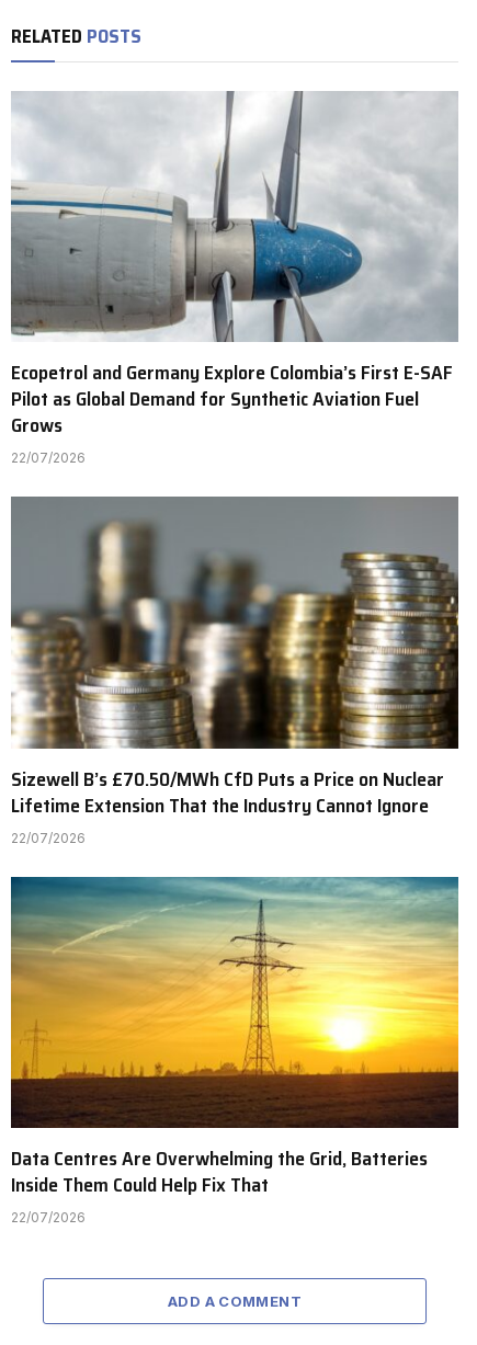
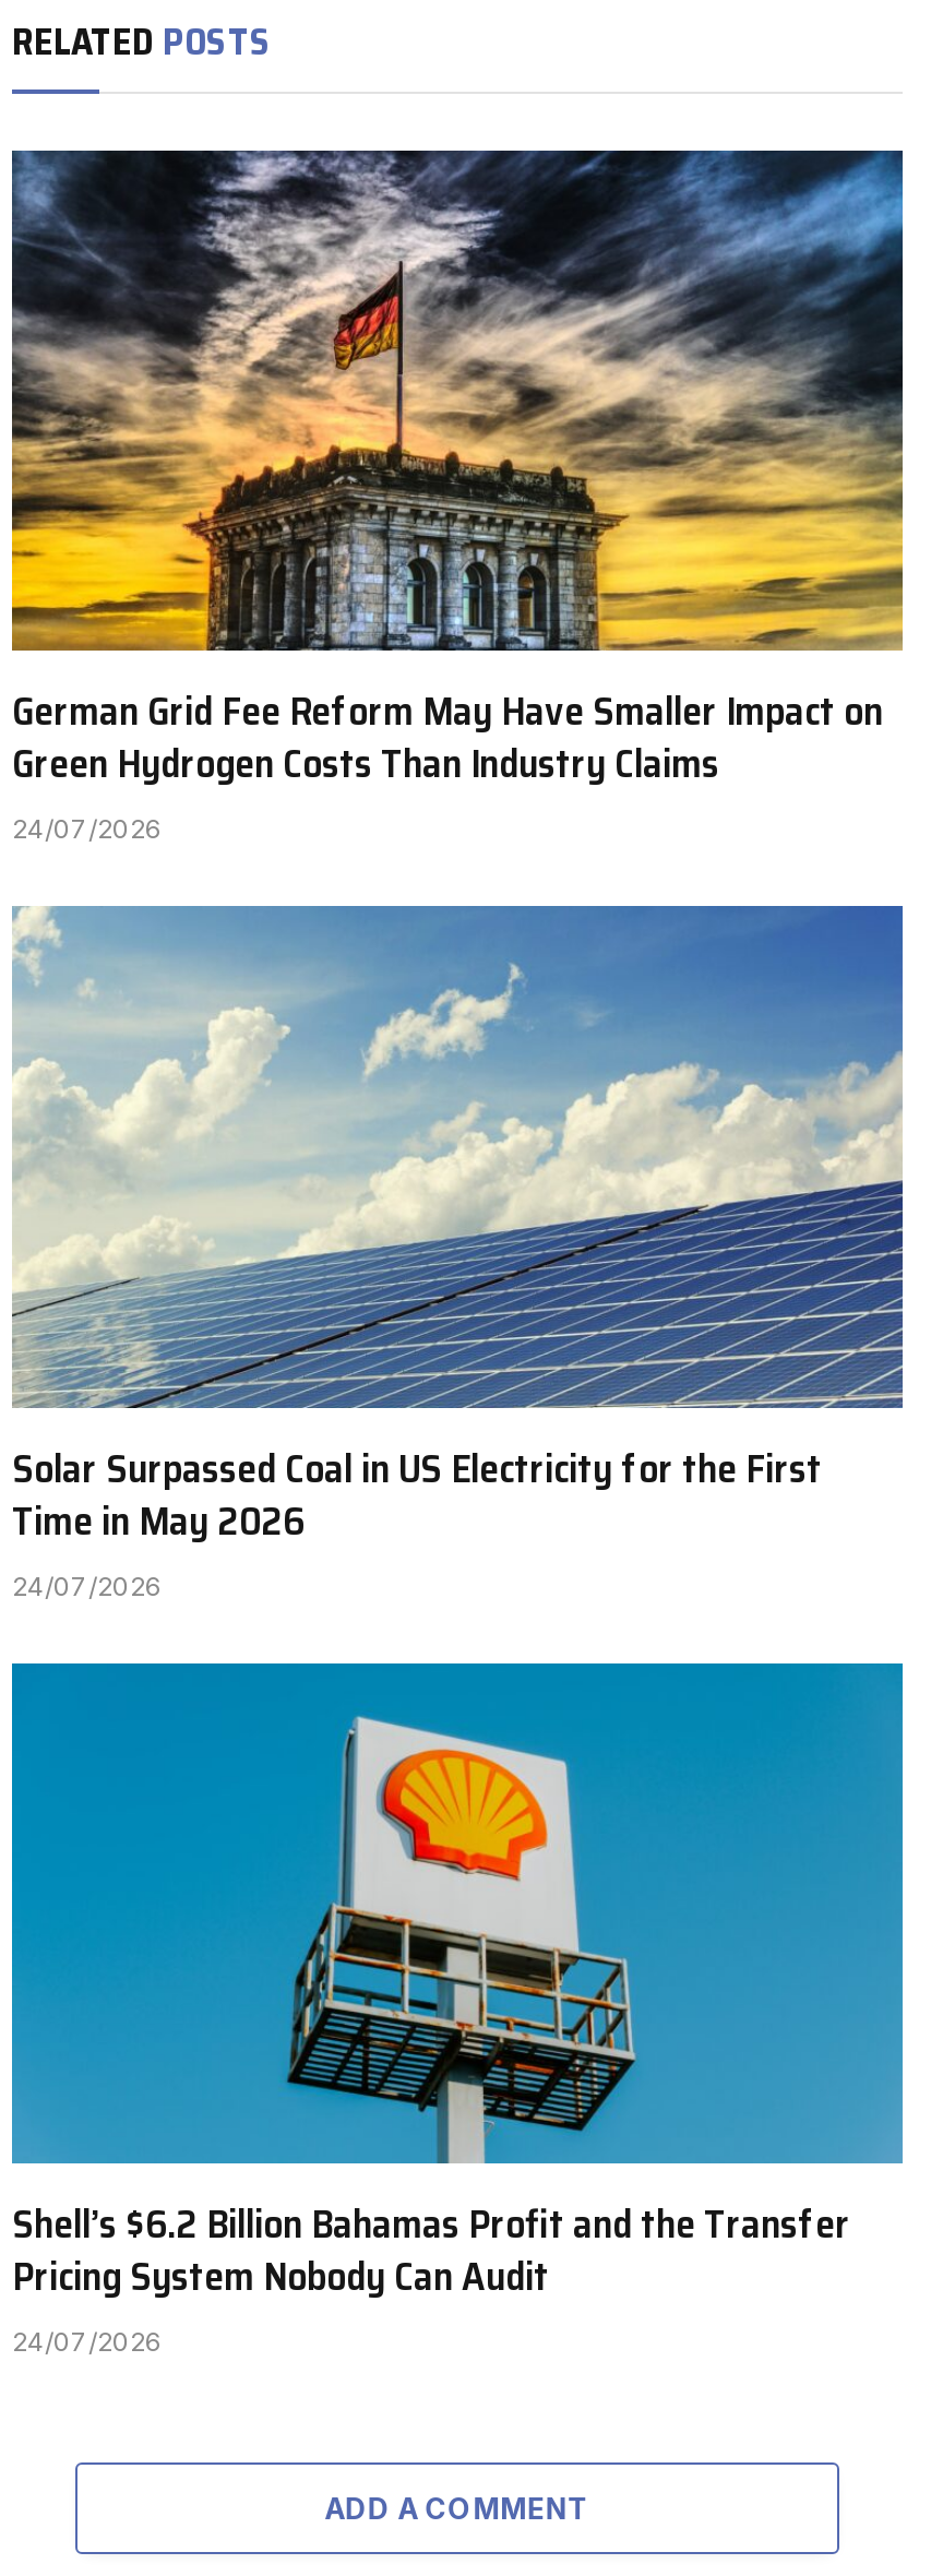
[10,91,458,466] [image] | Ecopetrol and Germany Explore Colombia’s First E-SAF | Pilot as Global Demand for Synthetic Aviation Fuel | Grows | 22/07/2026 -> [10,148,905,845] [image] | German Grid Fee Reform May Have Smaller Impact on | Green Hydrogen Costs Than Industry Claims | 24/07/2026
[11,497,459,846] [image] | Sizewell B’s £70.50/MWh CfD Puts a Price on Nuclear | Lifetime Extension That the Industry Cannot Ignore | 22/07/2026 -> [12,906,905,1601] [image] | Solar Surpassed Coal in US Electricity for the First | Time in May 2026 | 24/07/2026
[10,876,459,1226] [image] | Data Centres Are Overwhelming the Grid, Batteries | Inside Them Could Help Fix That | 22/07/2026 -> [10,1661,905,2358] [image] | Shell’s $6.2 Billion Bahamas Profit and the Transfer | Pricing System Nobody Can Audit | 24/07/2026

